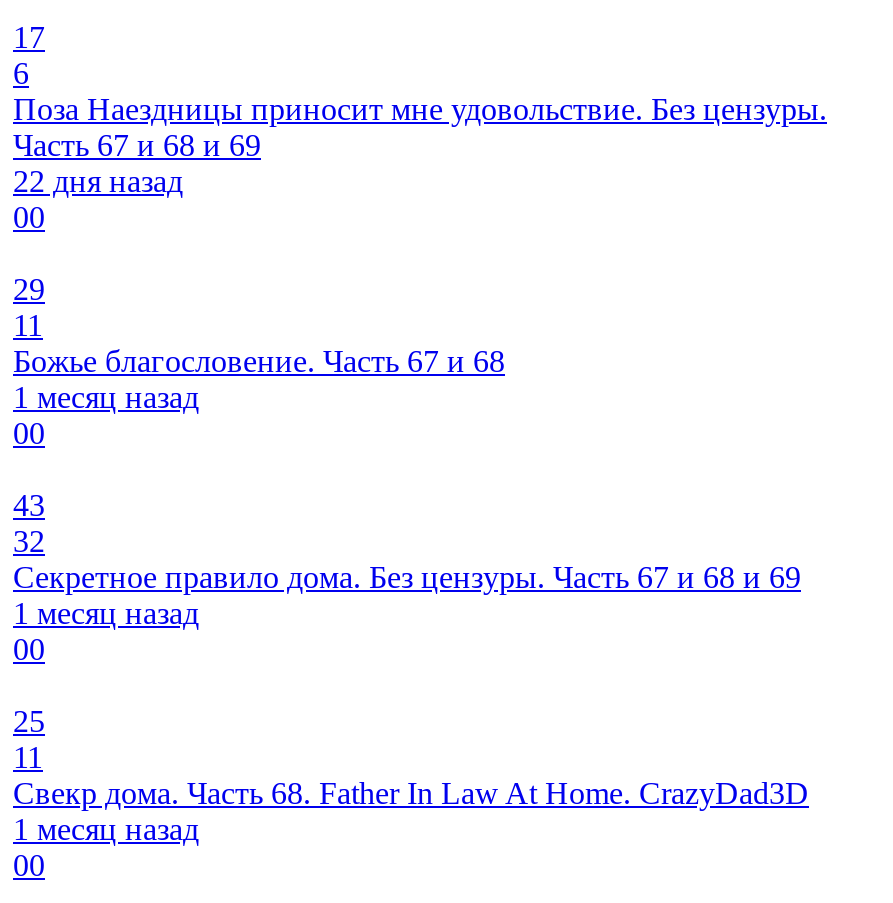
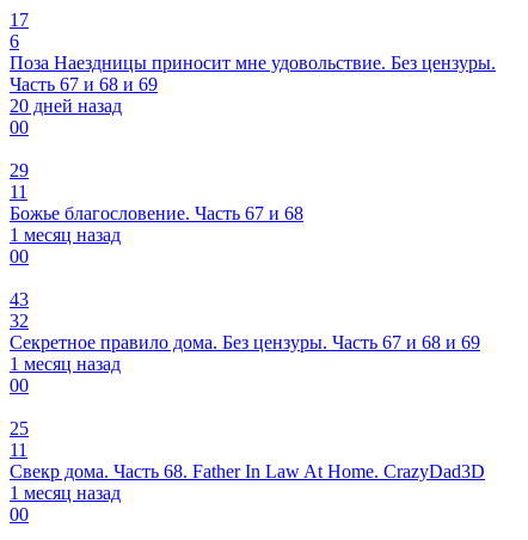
[13,164,183,198] 22 дня назад -> [10,96,122,116] 20 дней назад

